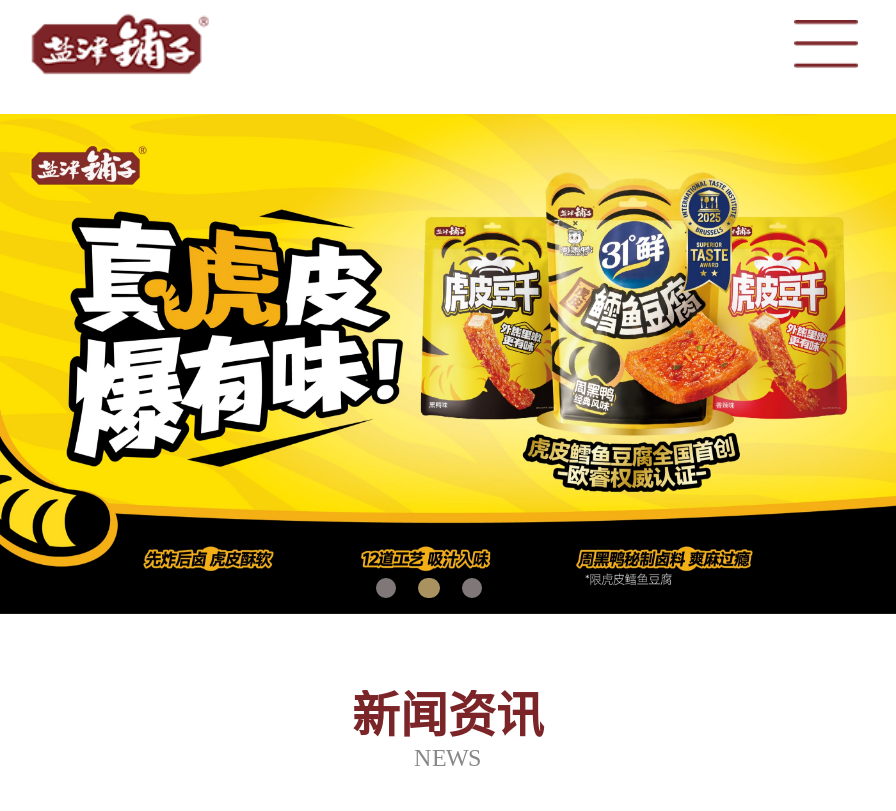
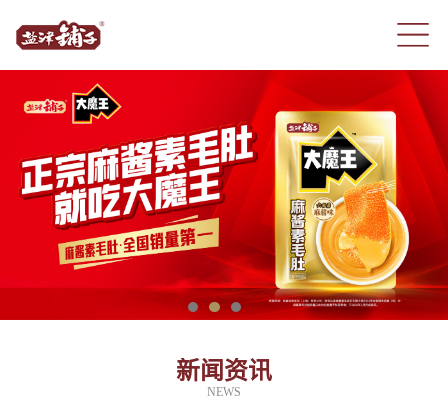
[6,112,890,616] [image] -> [3,69,445,321] [image]

